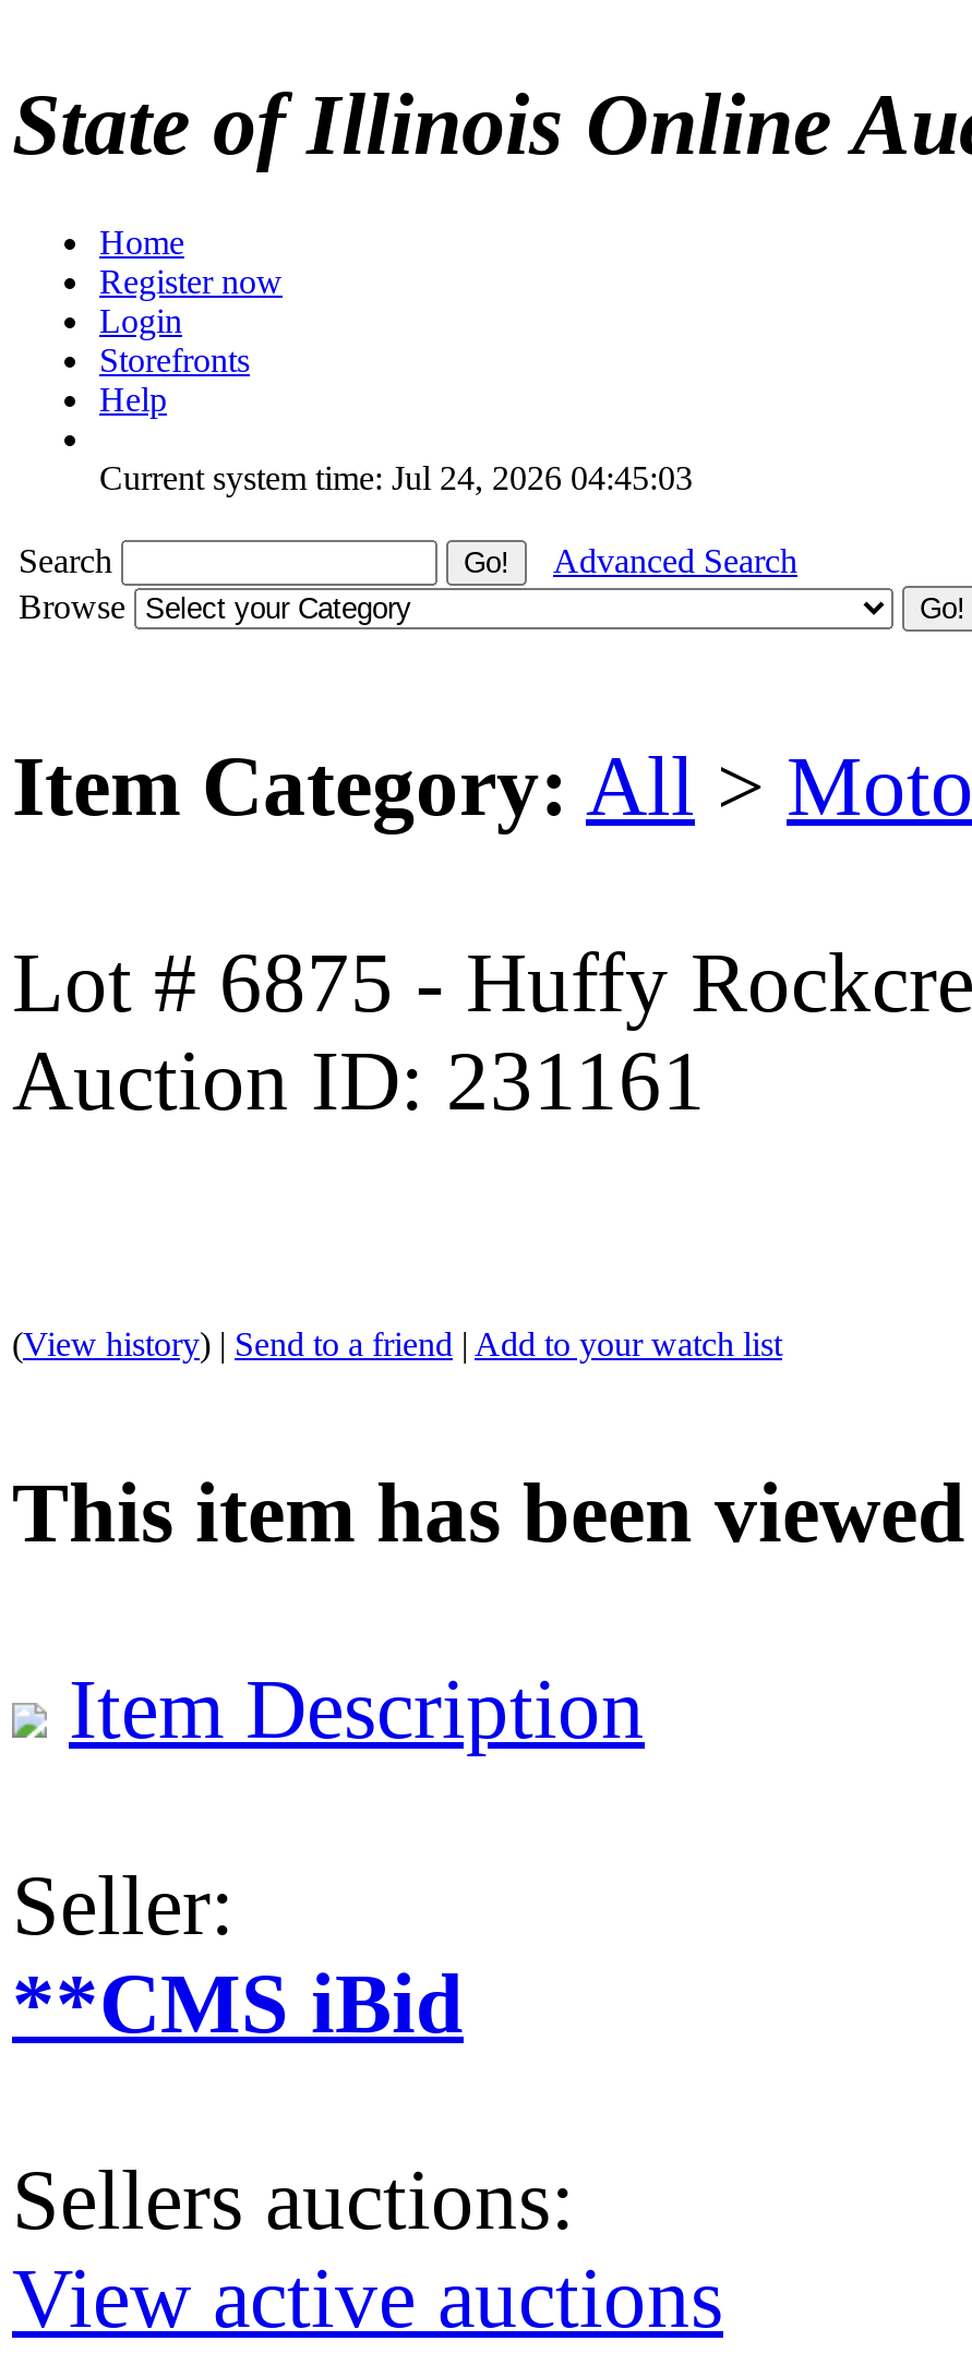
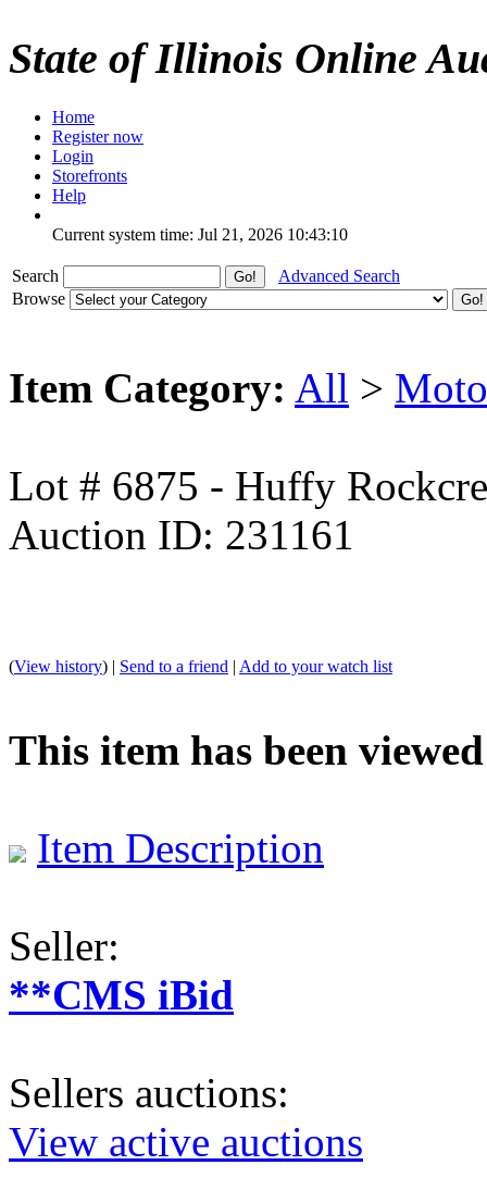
[99,459,693,496] Current system time: Jul 24, 2026 04:45:03 -> [52,225,348,244] Current system time: Jul 21, 2026 10:43:10

